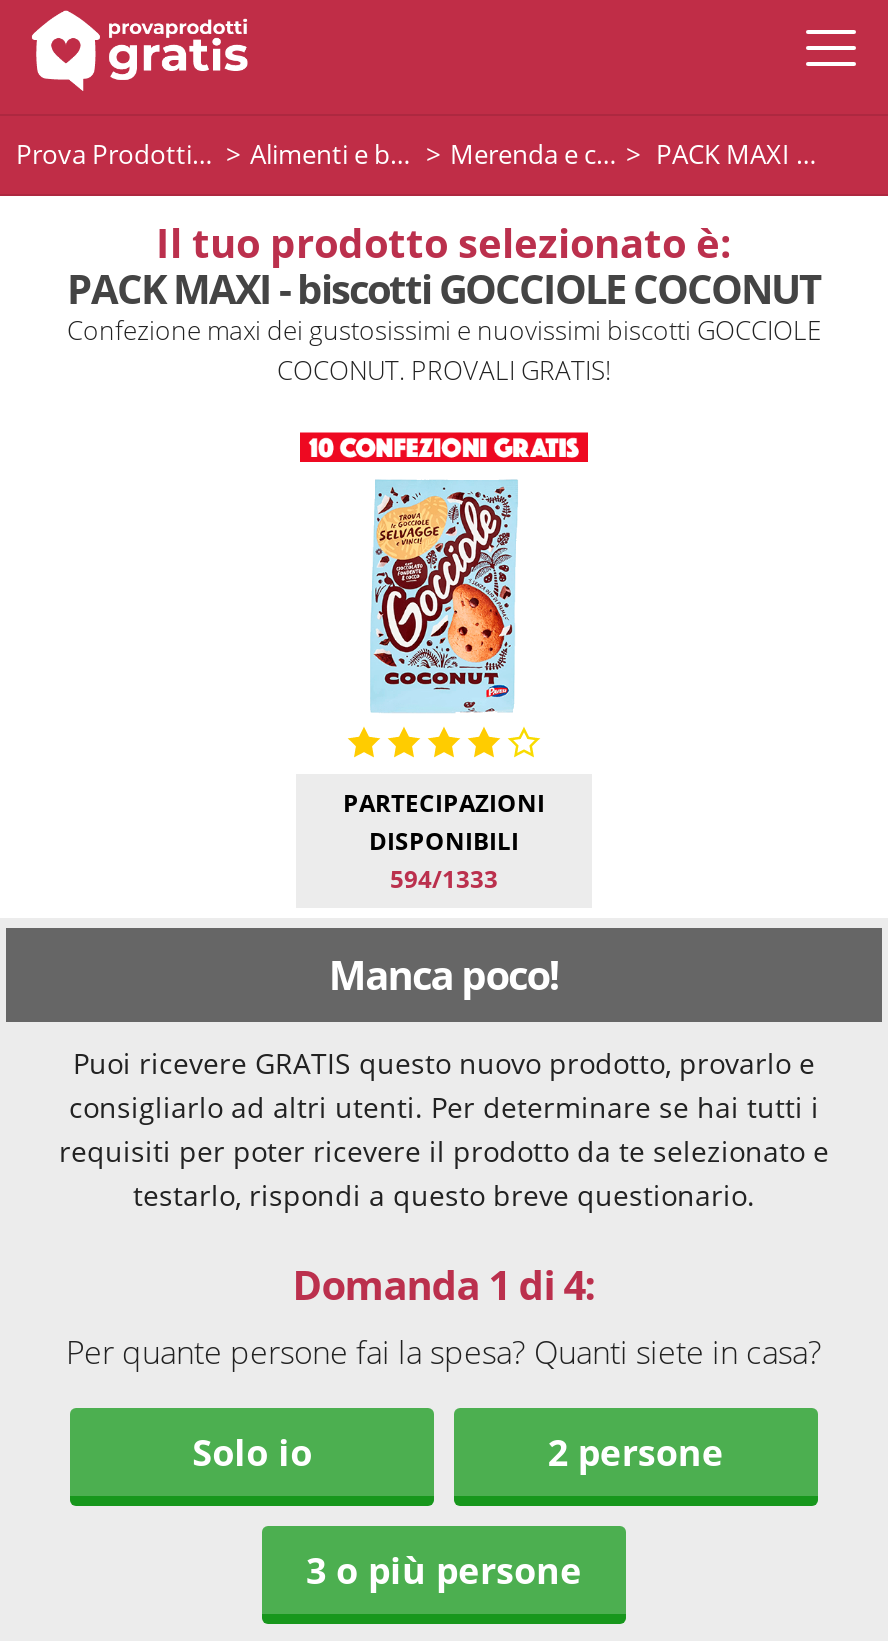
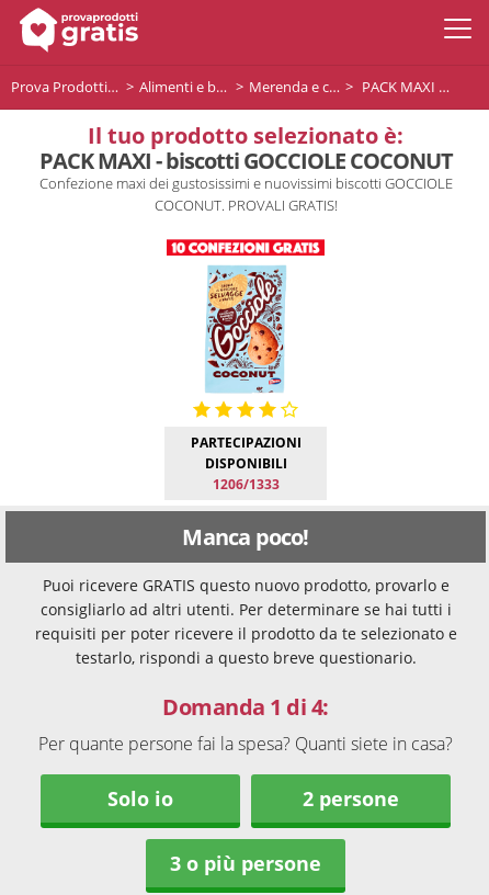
[390,862,498,896] 594/1333 -> [212,475,279,494] 1206/1333

